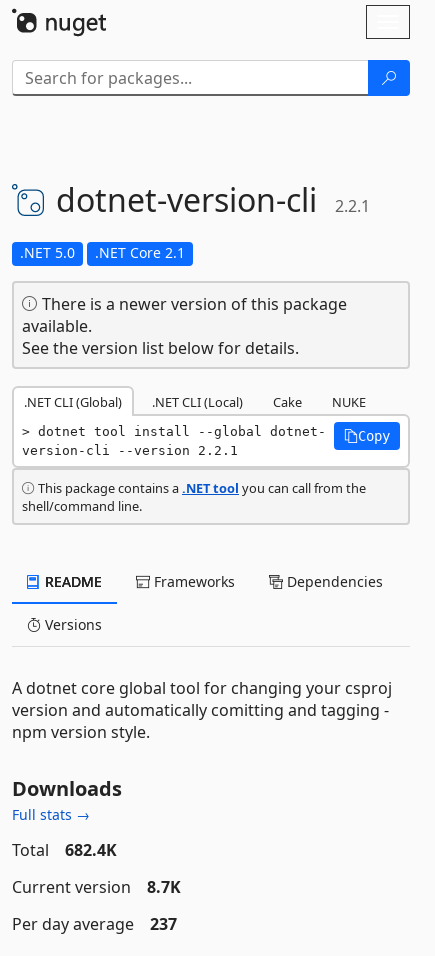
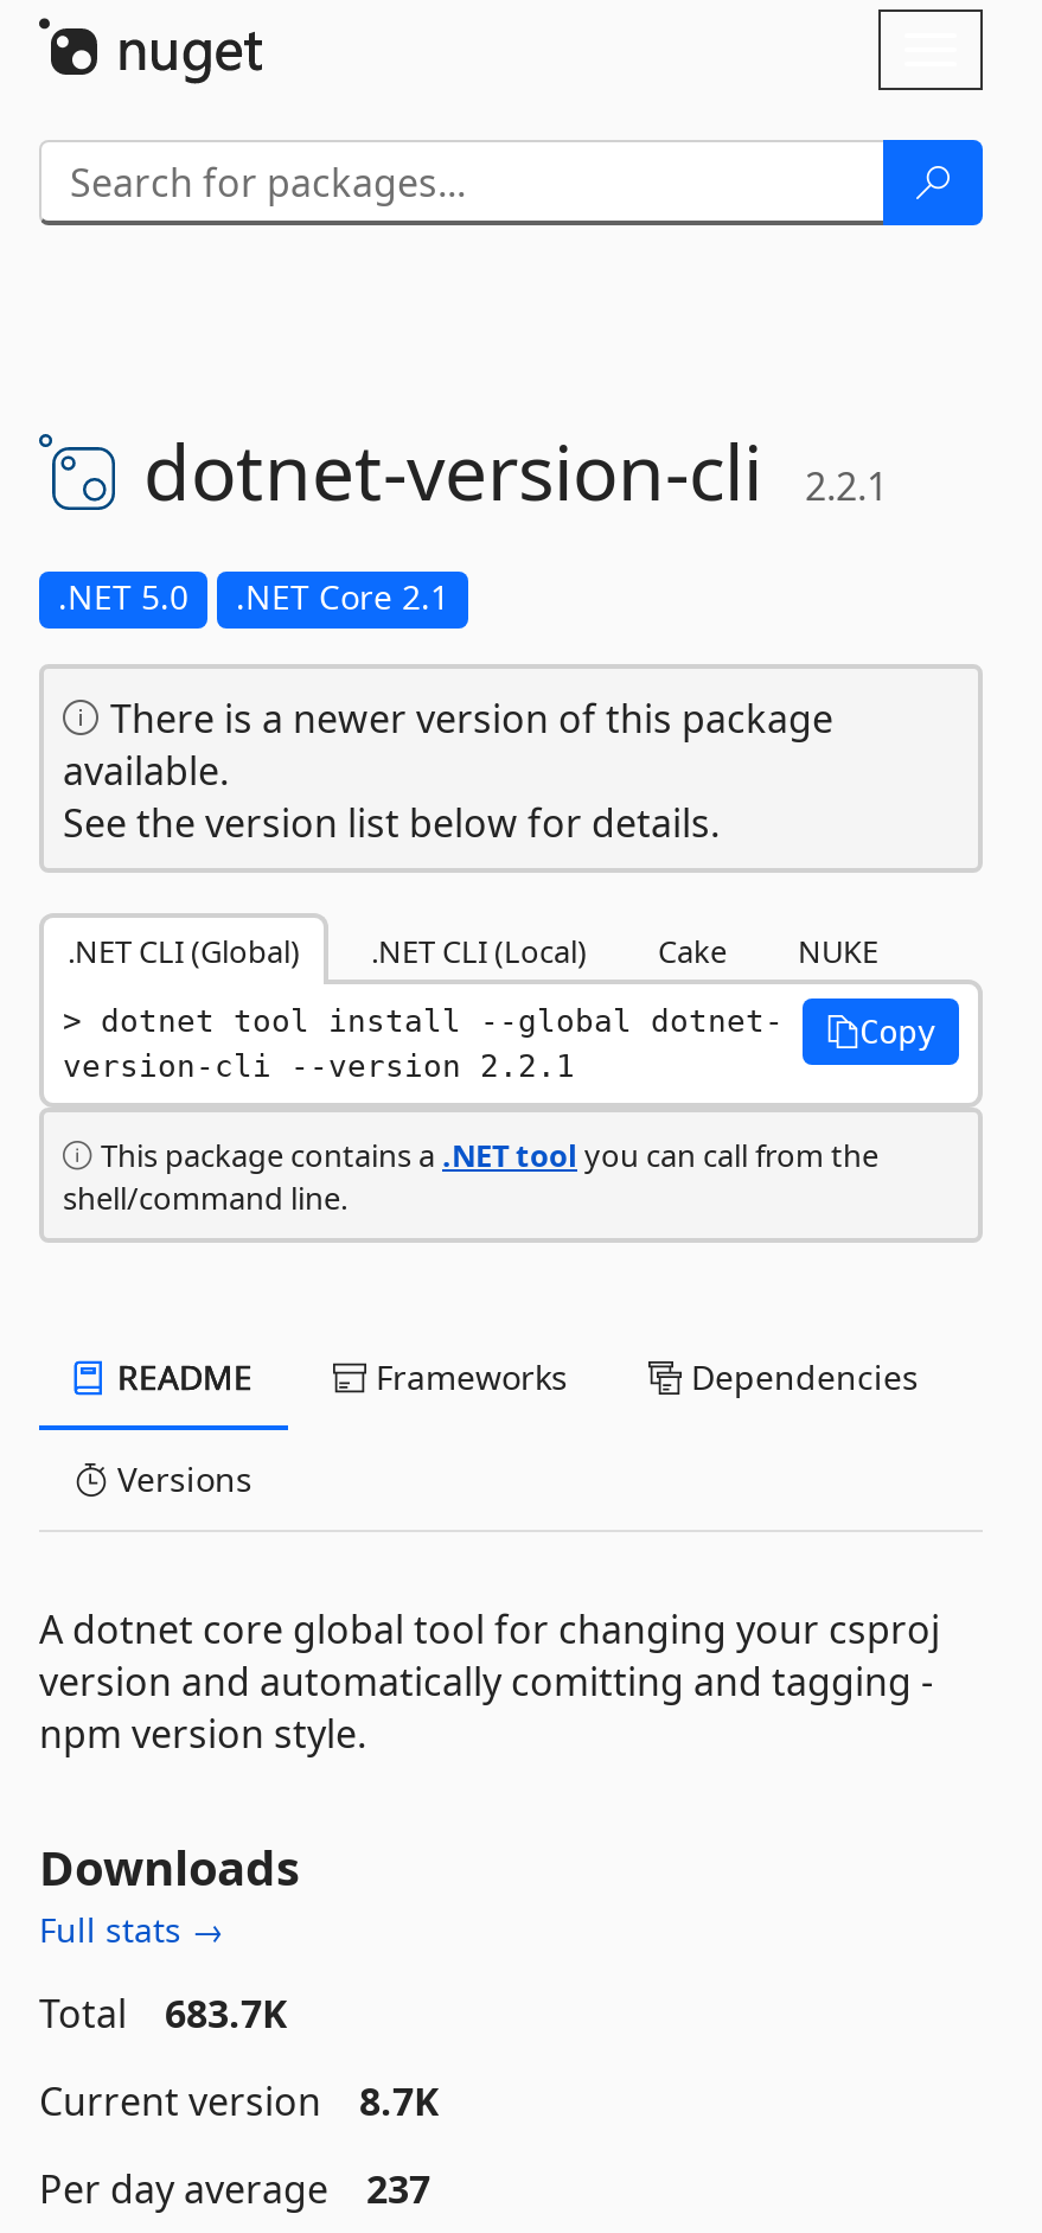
[12,839,117,861] Total 682.4K -> [39,1988,288,2040] Total 683.7K

